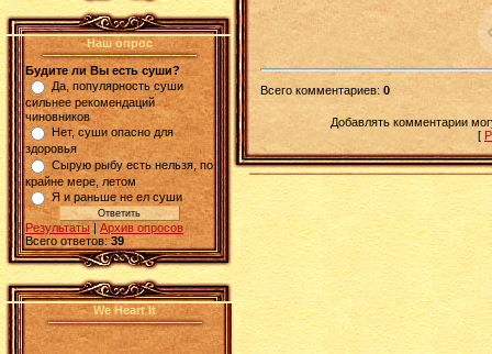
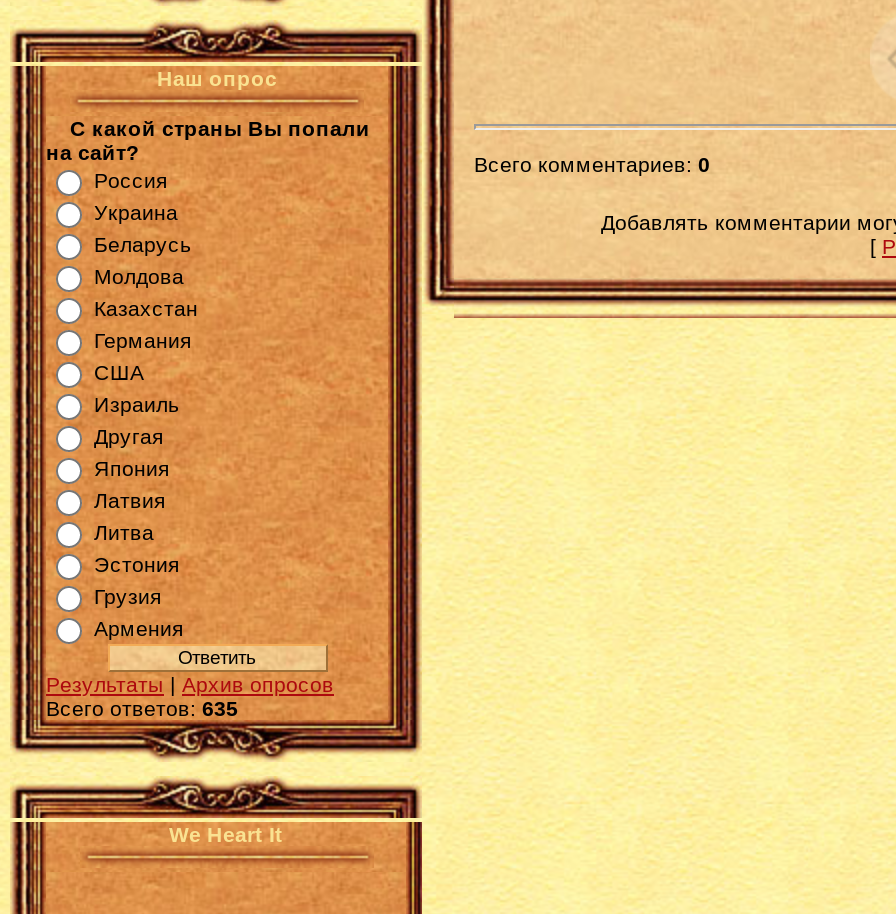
[25,64,213,203] Будите ли Вы есть суши? | Да, популярность суши | сильнее рекомендаций | чиновников | Нет, суши опасно для | здоровья | Сырую рыбу есть нельзя, по | крайне мере, летом | Я и раньше не ел суши -> [46,116,370,640] С какой страны Вы попали | на сайт? | Россия | Украина | Беларусь | Молдова | Казахстан | Германия | США | Израиль | Другая | Япония | Латвия | Литва | Эстония | Грузия | Армения
[25,234,124,247] Всего ответов:39 -> [46,696,238,720] Всего ответов:635

